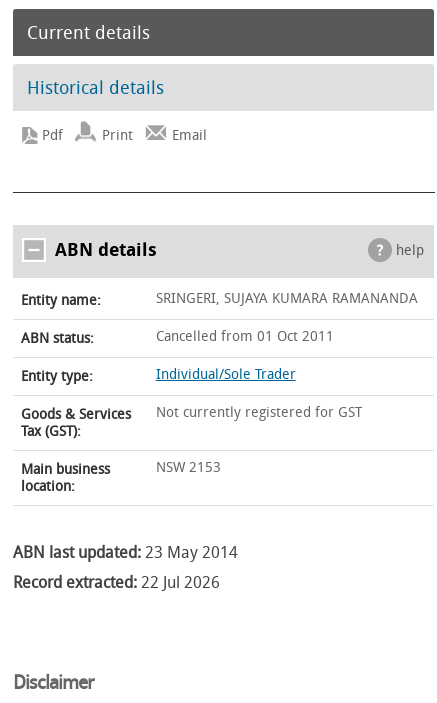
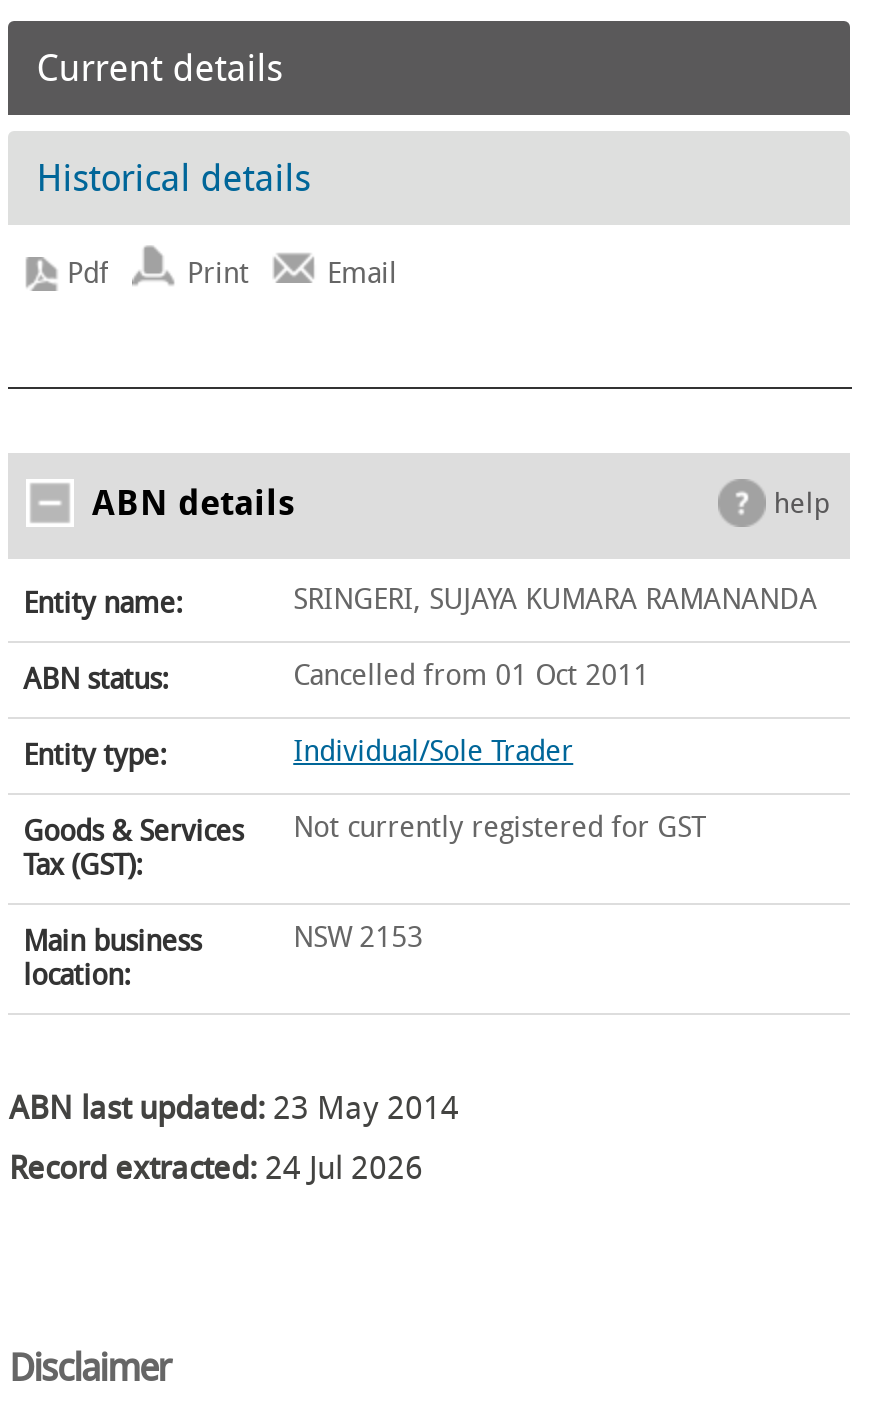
[13,573,220,592] Record extracted: 22 Jul 2026 -> [9,1149,423,1187] Record extracted: 24 Jul 2026

